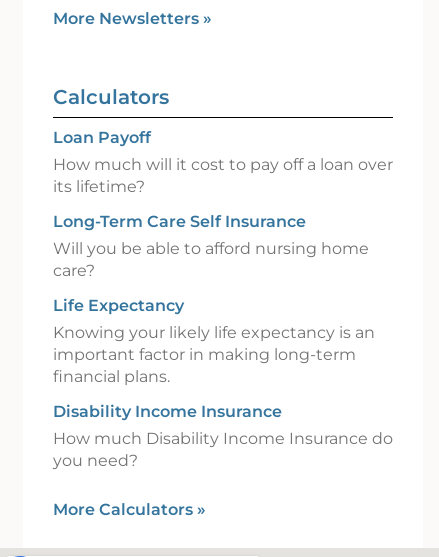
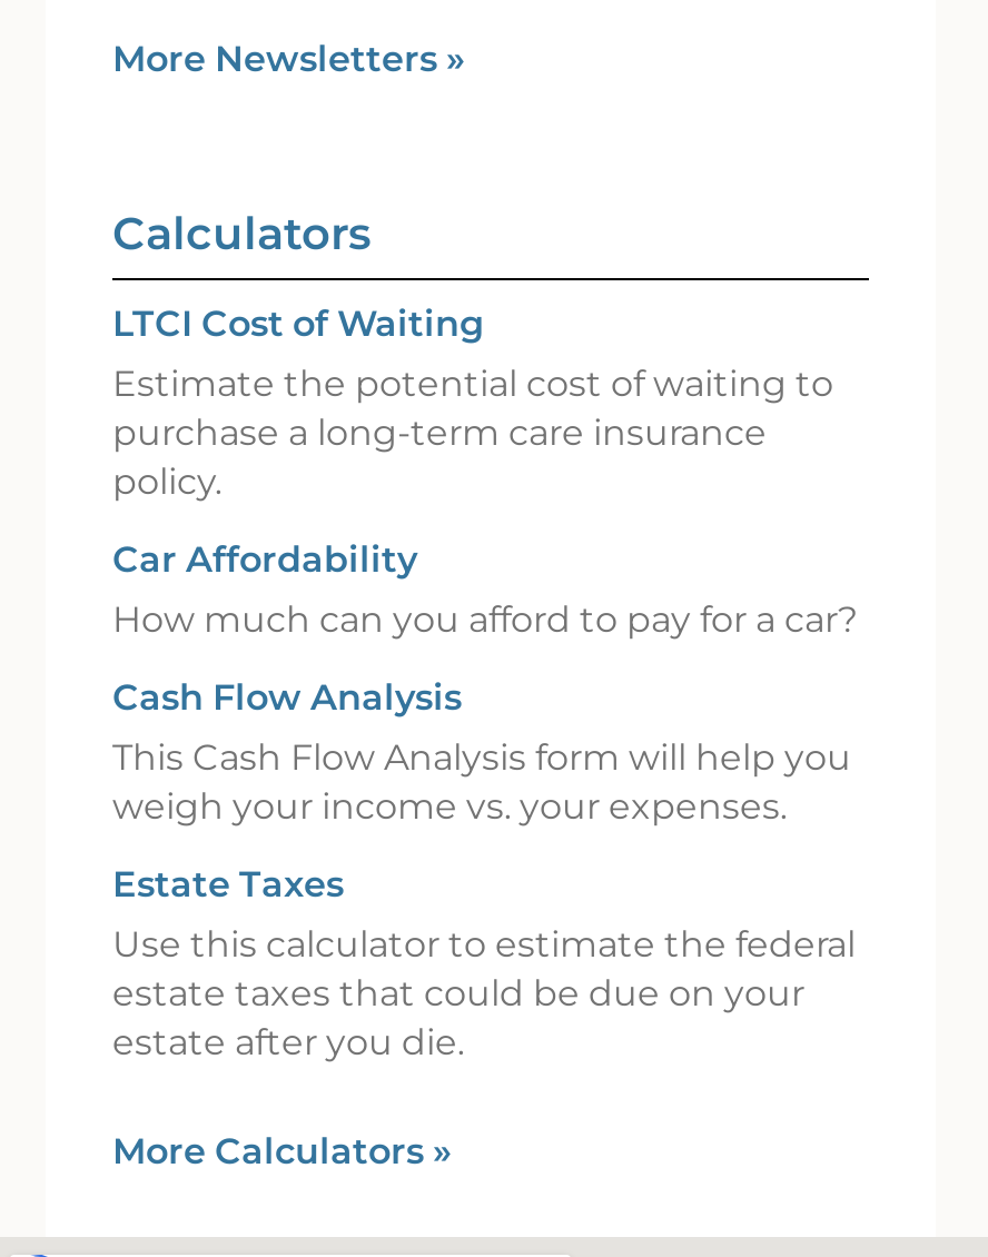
[53,128,393,196] Loan Payoff | How much will it cost to pay off a loan over | its lifetime? -> [112,303,833,503] LTCI Cost of Waiting | Estimate the potential cost of waiting to | purchase a long-term care insurance | policy.
[53,212,369,280] Long-Term Care Self Insurance | Will you be able to afford nursing home | care? -> [112,538,858,641] Car Affordability | How much can you afford to pay for a car?
[53,296,375,386] Life Expectancy | Knowing your likely life expectancy is an | important factor in making long-term | financial plans. -> [112,676,851,828] Cash Flow Analysis | This Cash Flow Analysis form will help you | weigh your income vs. your expenses.
[53,402,393,470] Disability Income Insurance | How much Disability Income Insurance do | you need? -> [112,863,856,1063] Estate Taxes | Use this calculator to estimate the federal | estate taxes that could be due on your | estate after you die.

